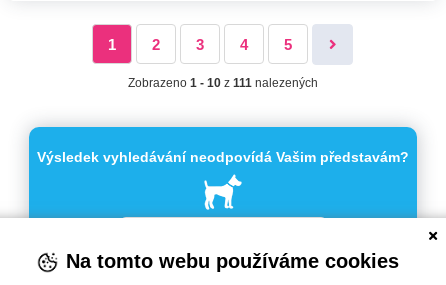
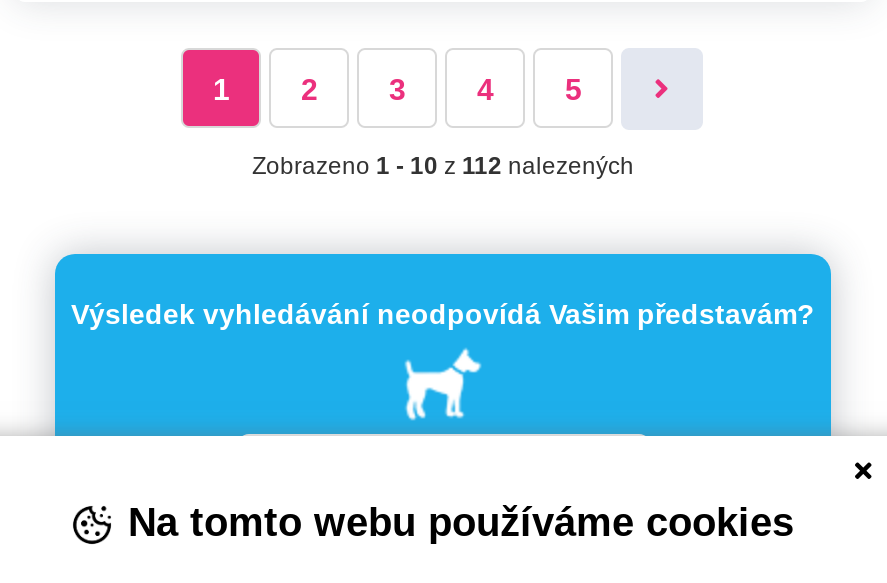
[128,76,318,90] Zobrazeno 1 - 10 z 111 nalezených -> [252,152,634,180] Zobrazeno 1 - 10 z 112 nalezených

